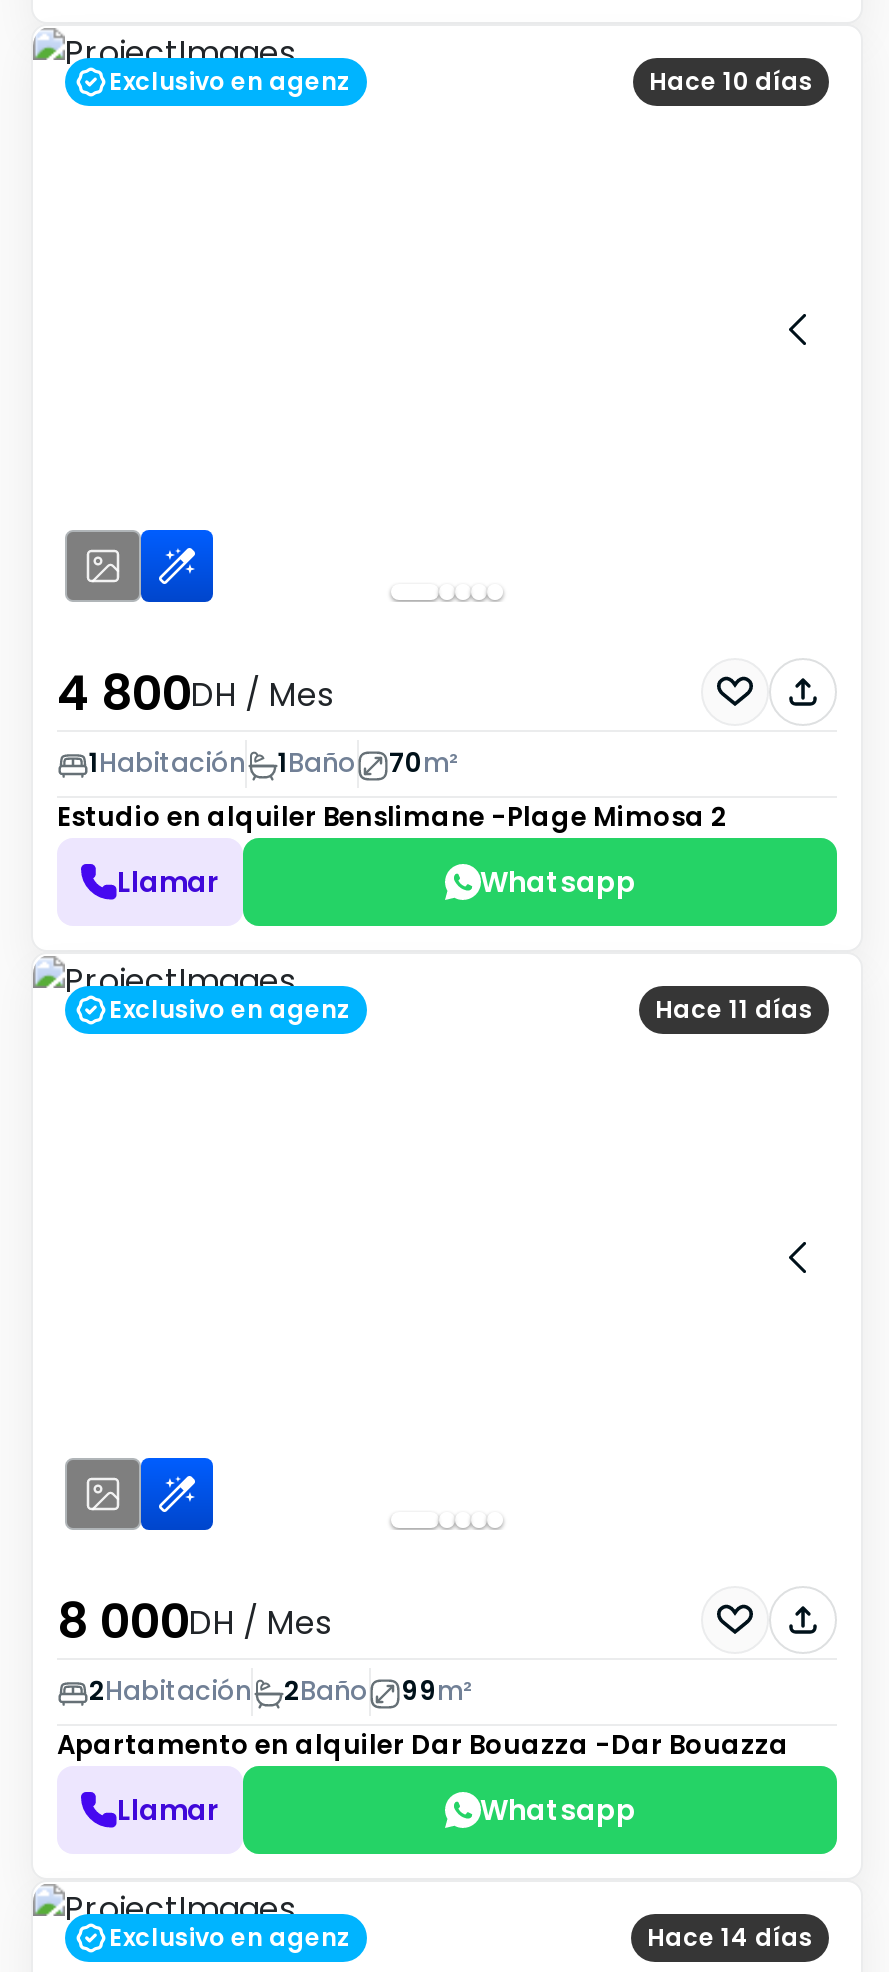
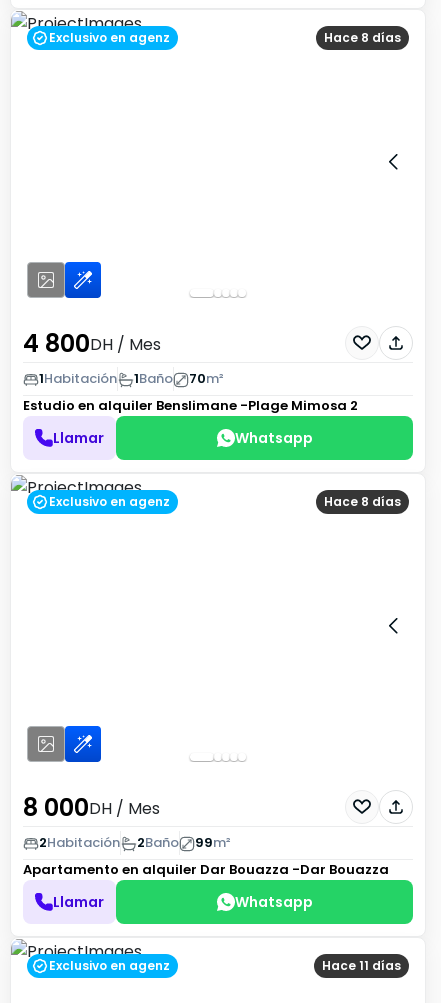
[649,64,813,98] Hace 10 días -> [324,29,401,46] Hace 8 días
[655,992,813,1026] Hace 11 días -> [324,493,401,510] Hace 8 días
[647,1920,813,1954] Hace 14 días -> [322,957,401,974] Hace 11 días

